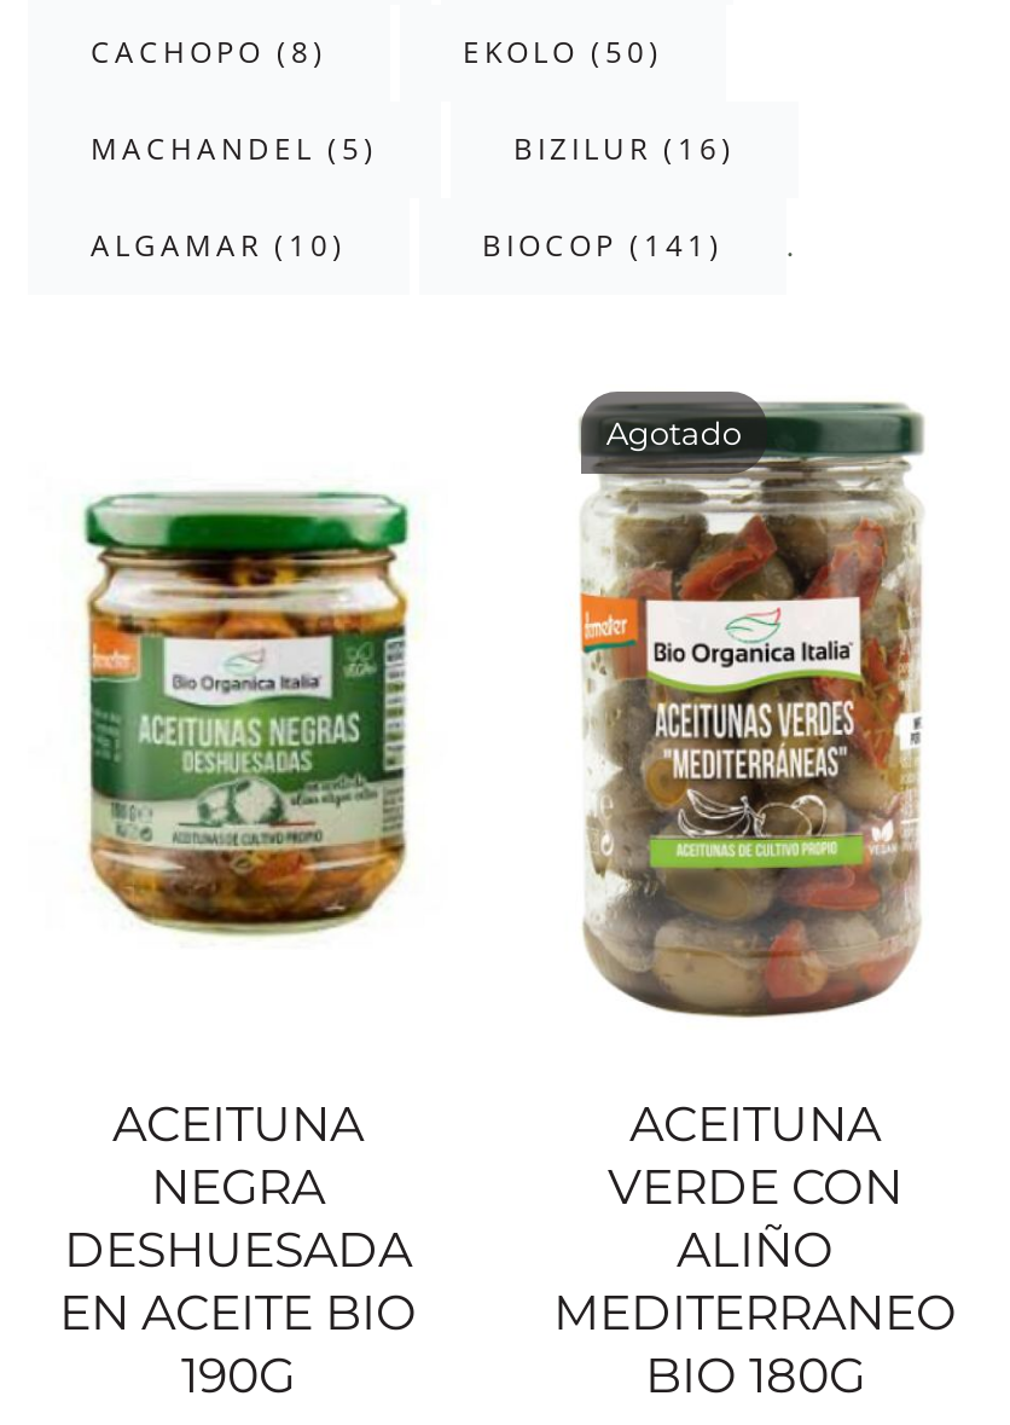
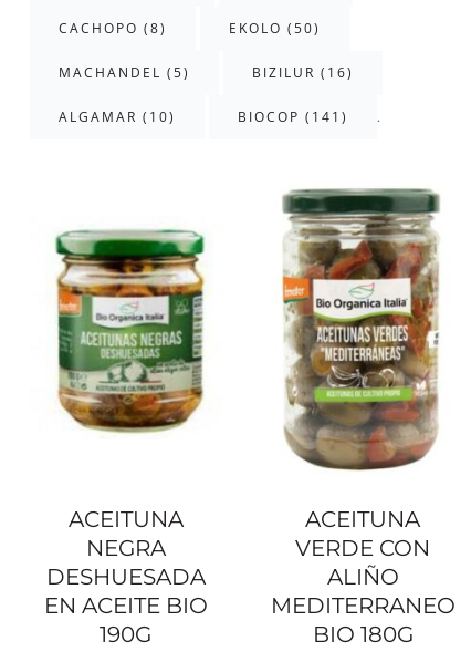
[606,413,742,452] Agotado -> none

